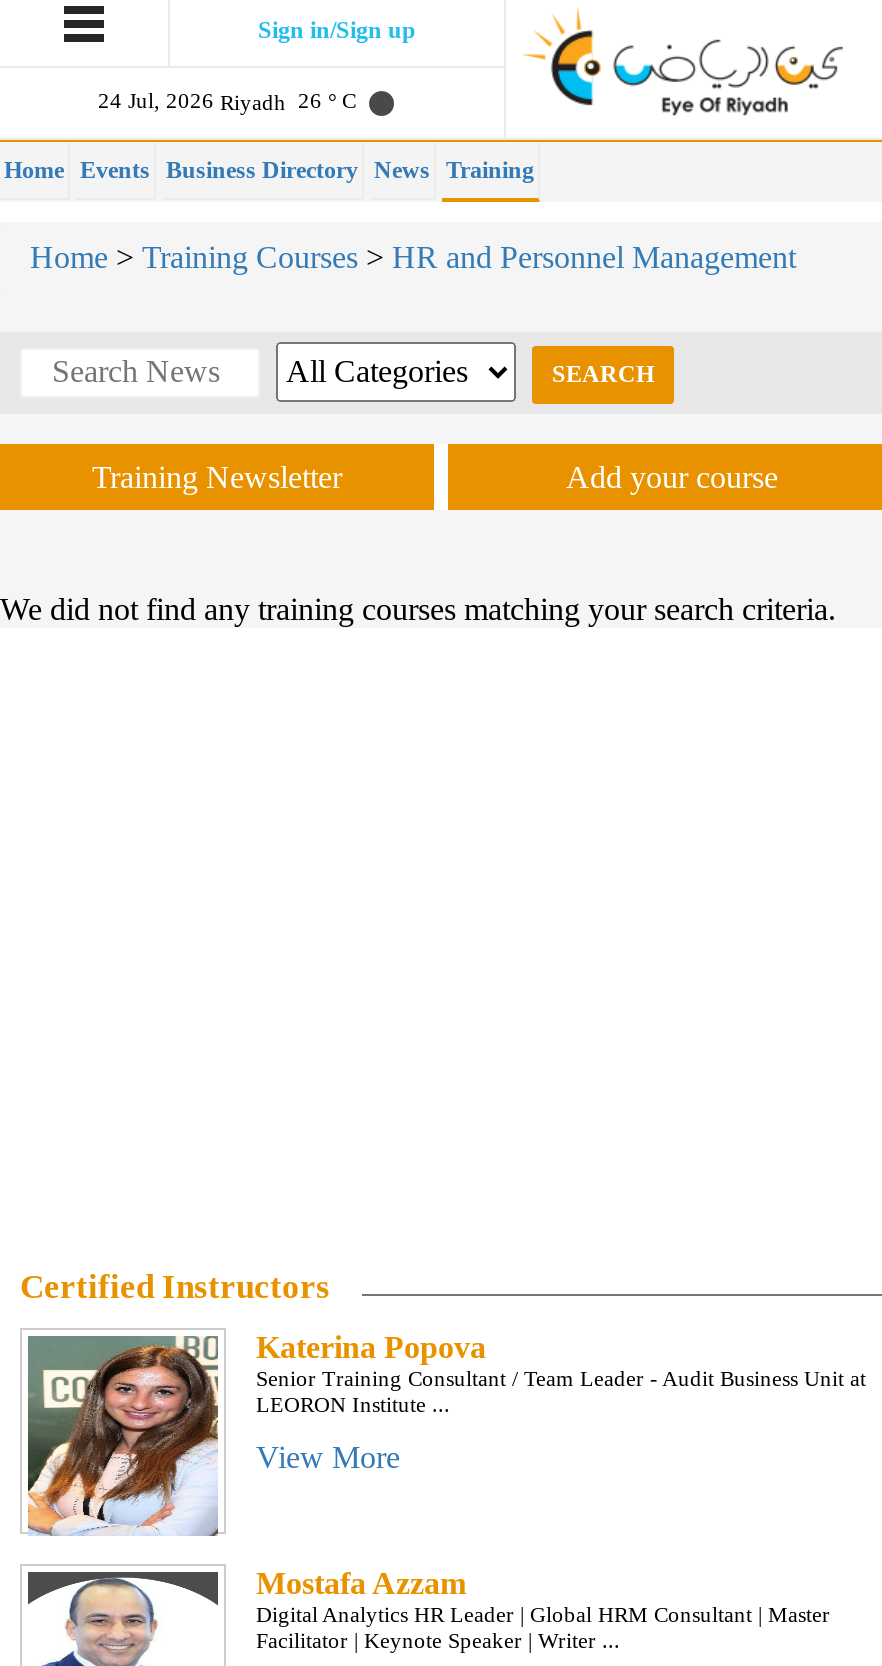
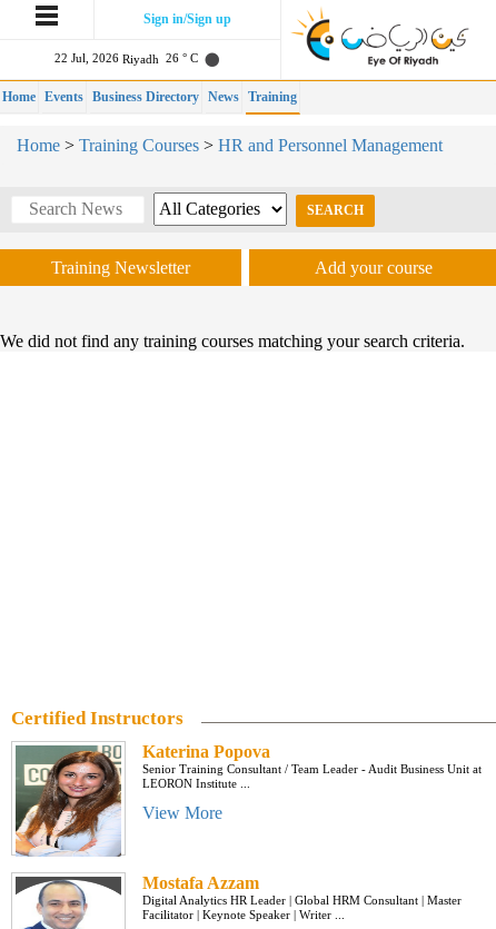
[98,88,356,114] 24 Jul, 2026 Riyadh 26 ° C -> [54,51,198,66] 22 Jul, 2026 Riyadh 26 ° C

